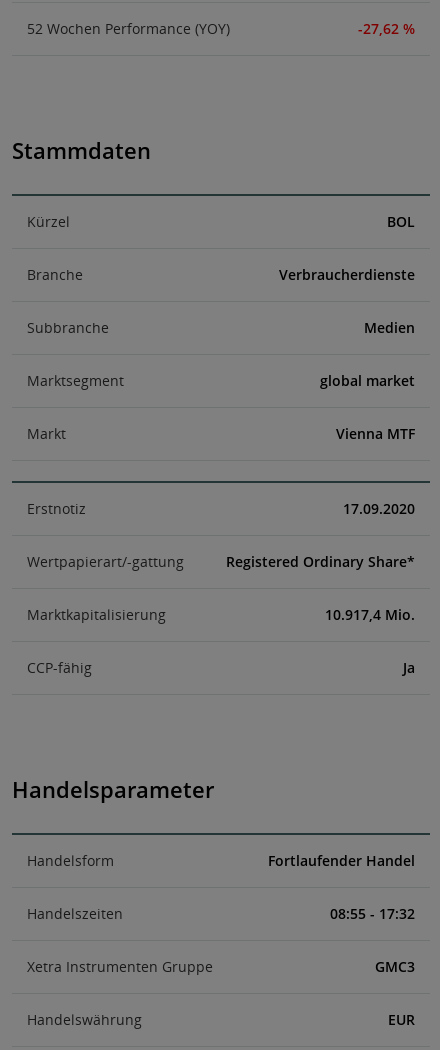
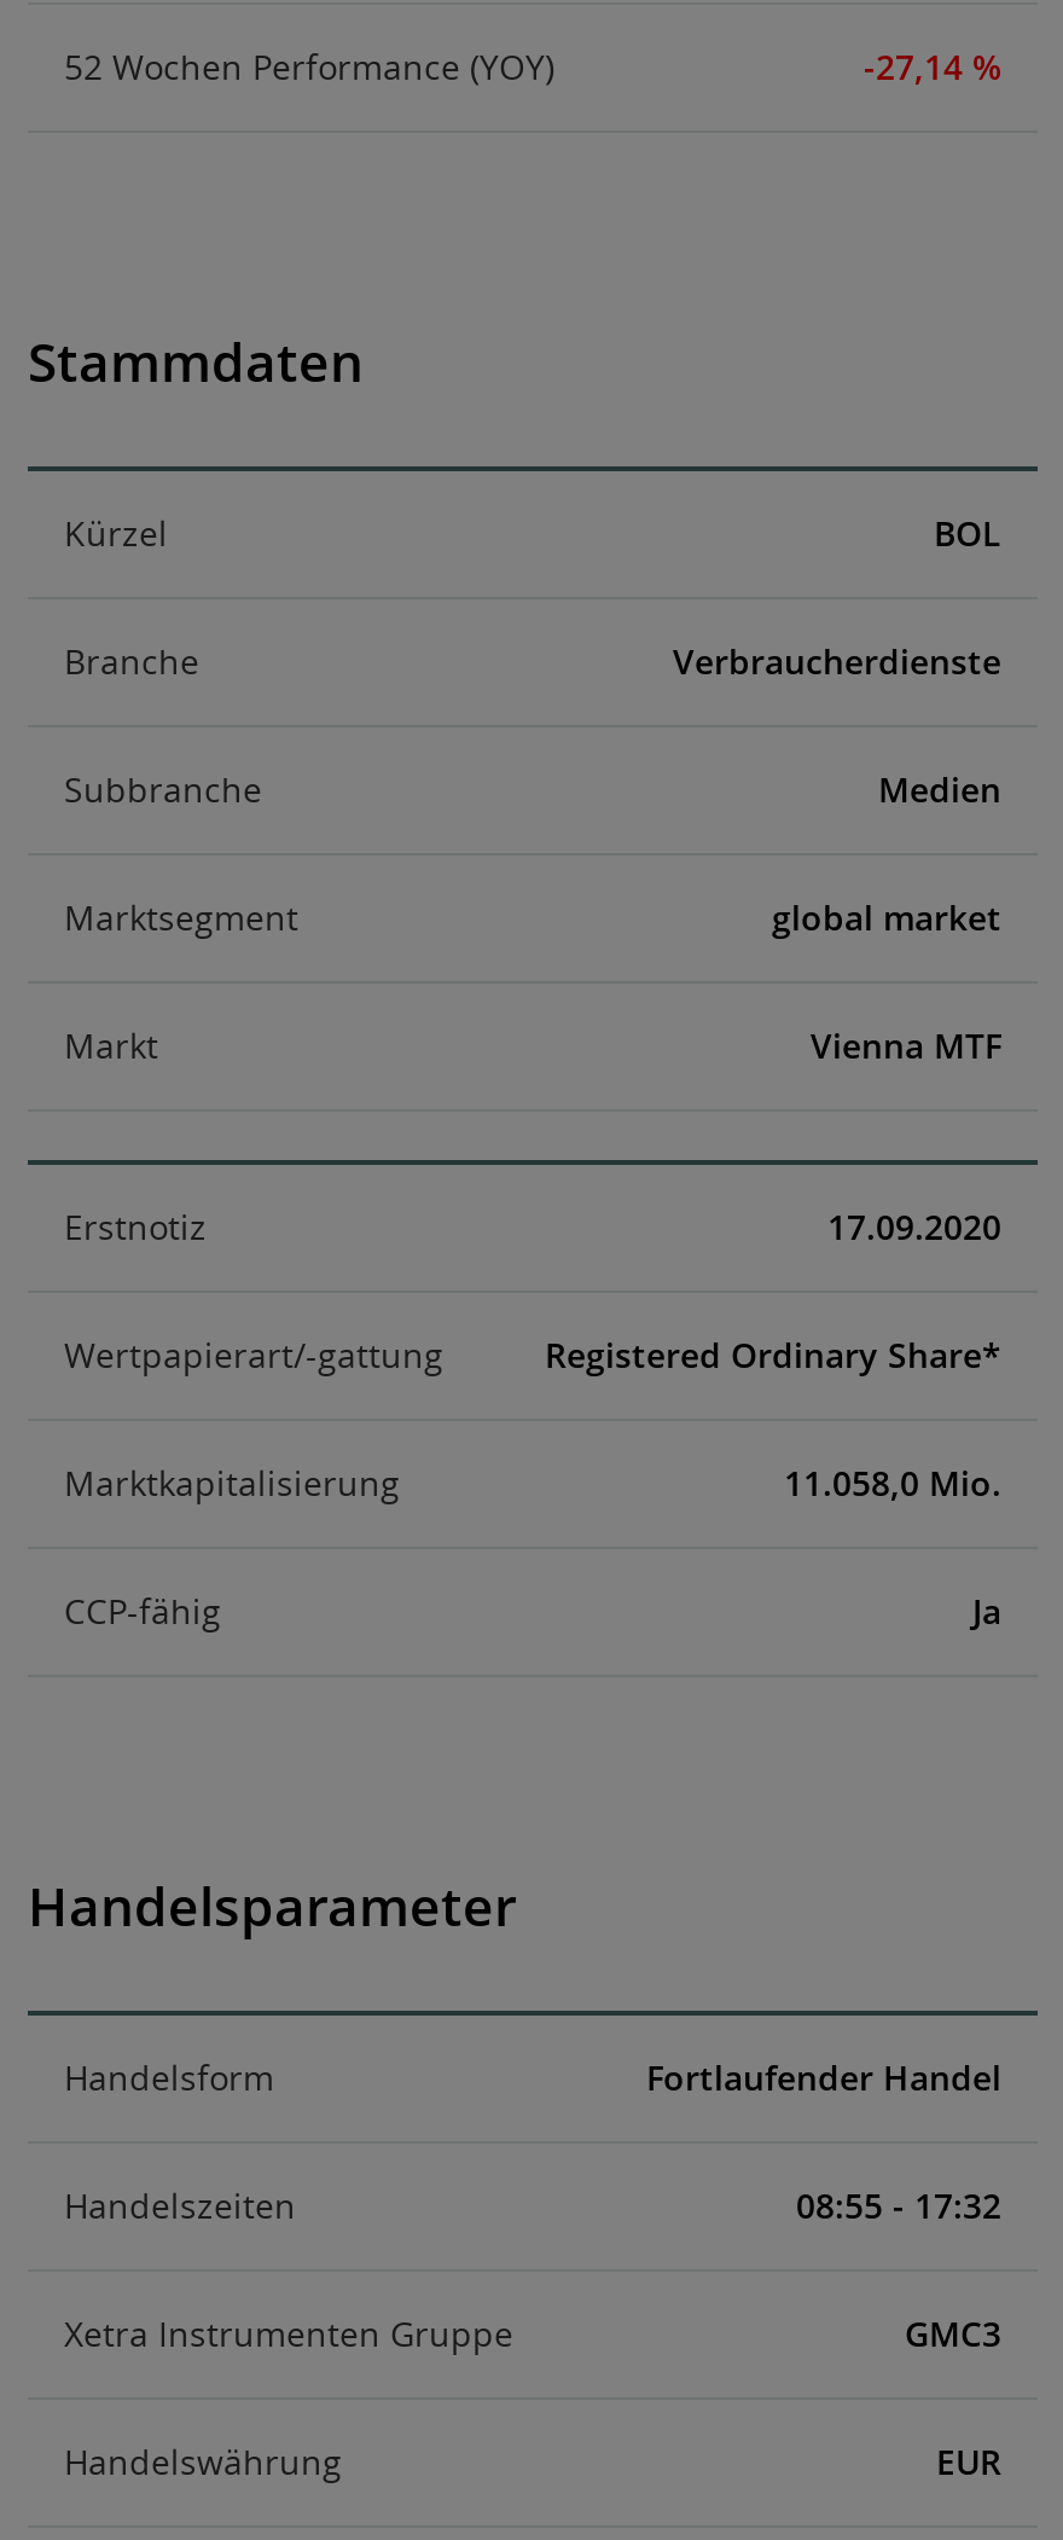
[358,19,415,38] -27,62 % -> [864,44,1001,89] -27,14 %
[325,605,415,624] 10.917,4 Mio. -> [784,1460,1001,1506] 11.058,0 Mio.

